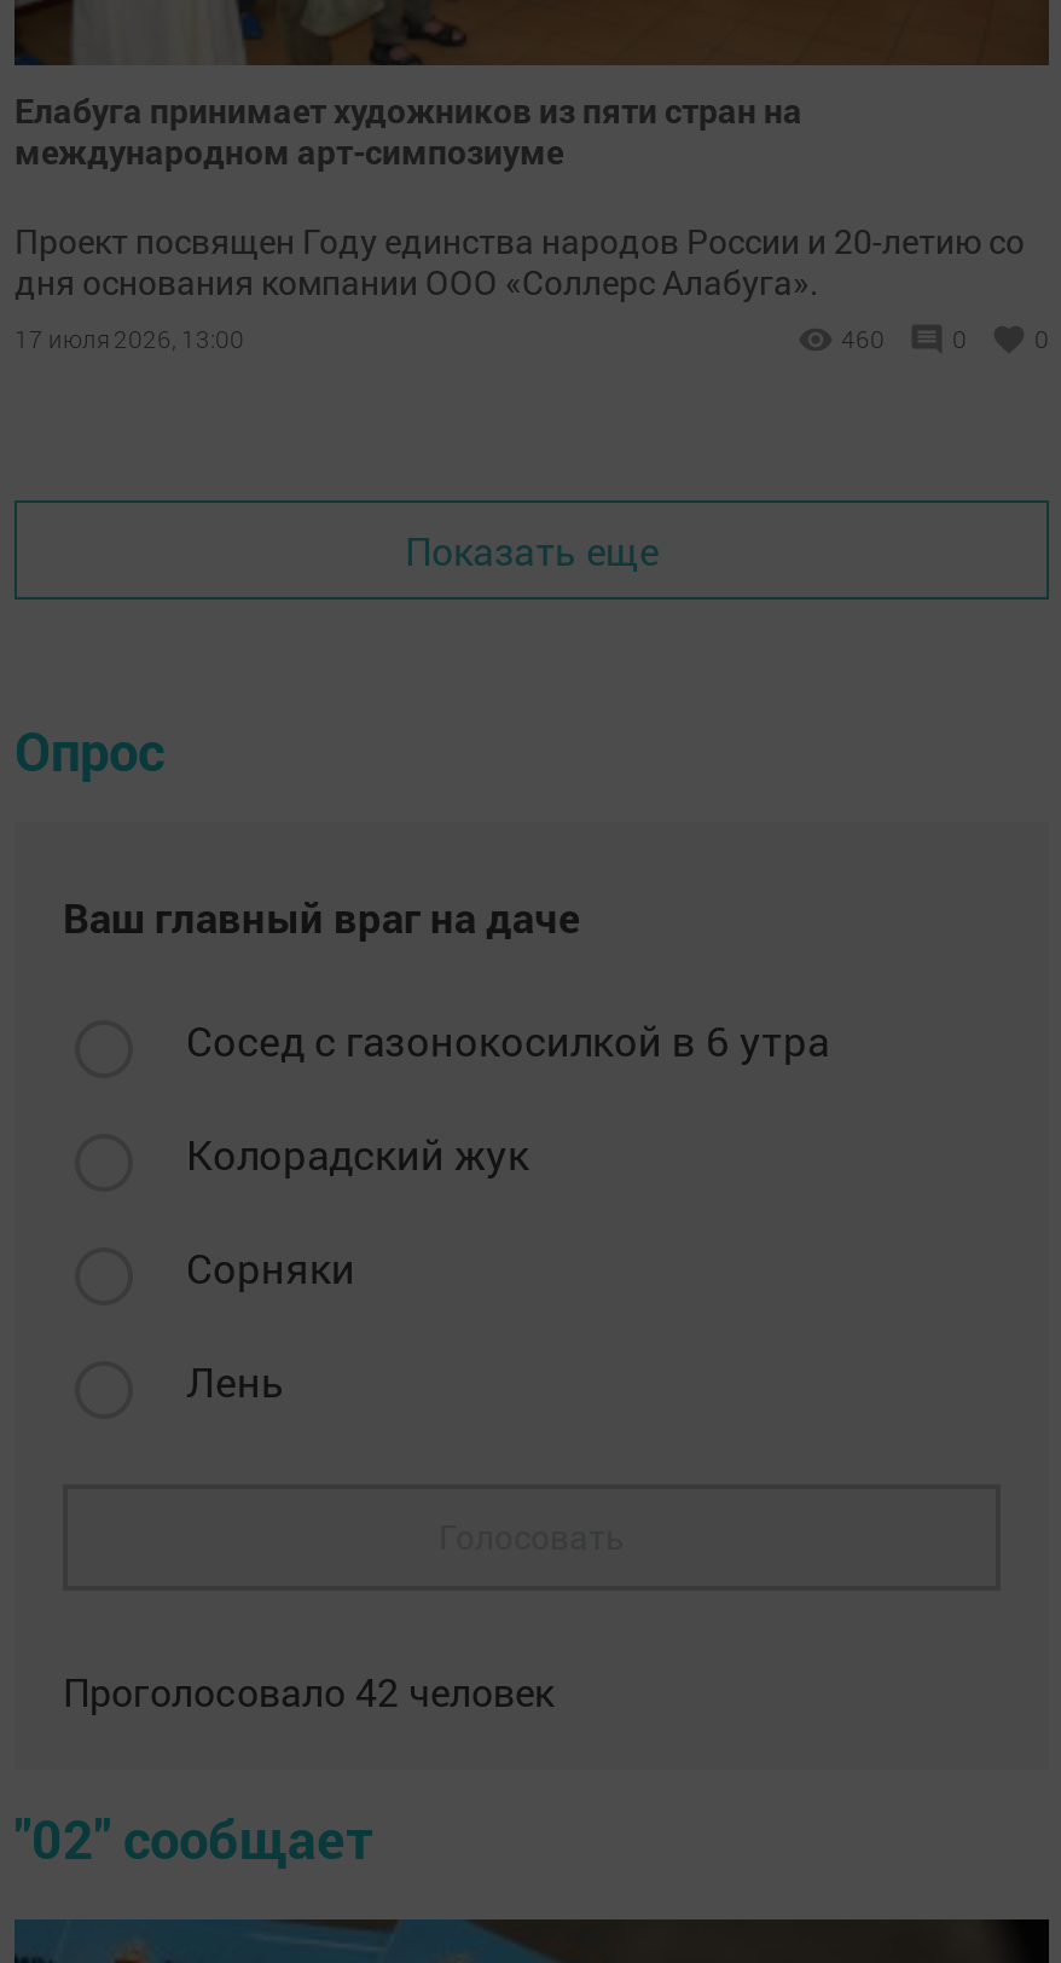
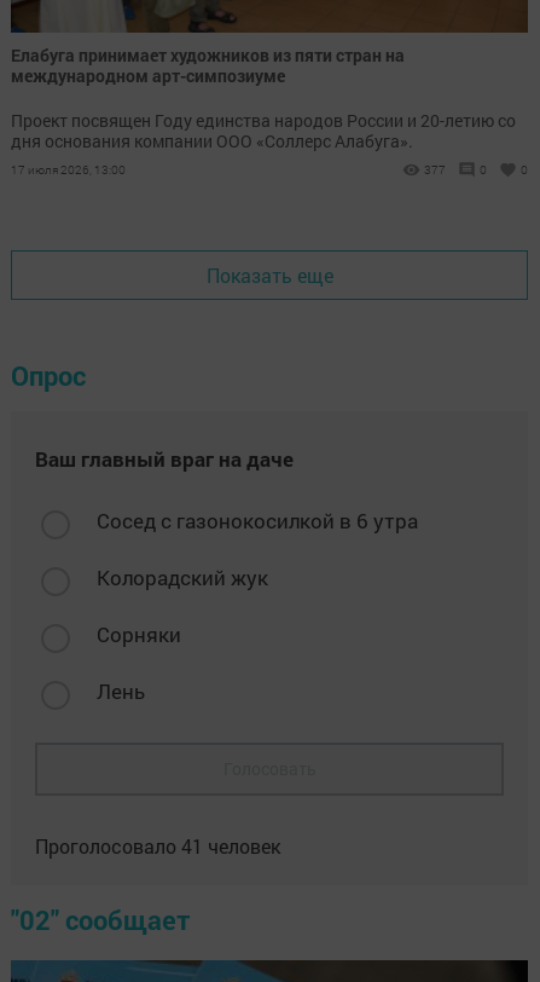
[841,323,885,355] 460 -> [424,162,446,178] 377
[63,1665,553,1716] Проголосовало 42 человек -> [35,833,280,858] Проголосовало 41 человек

